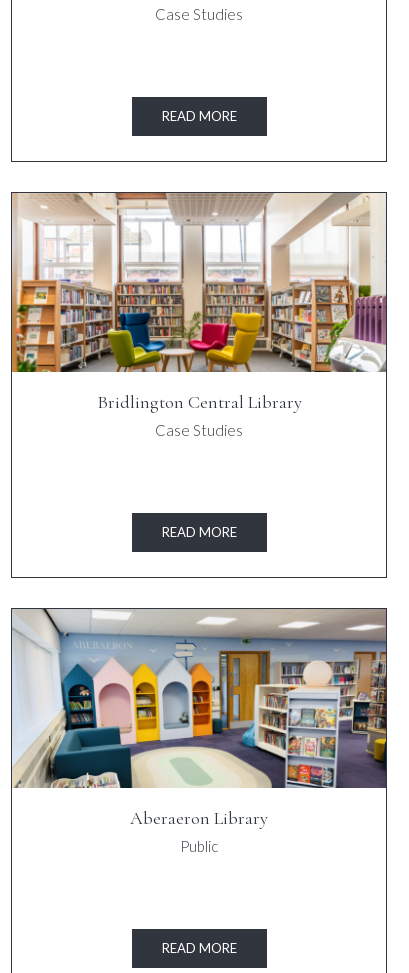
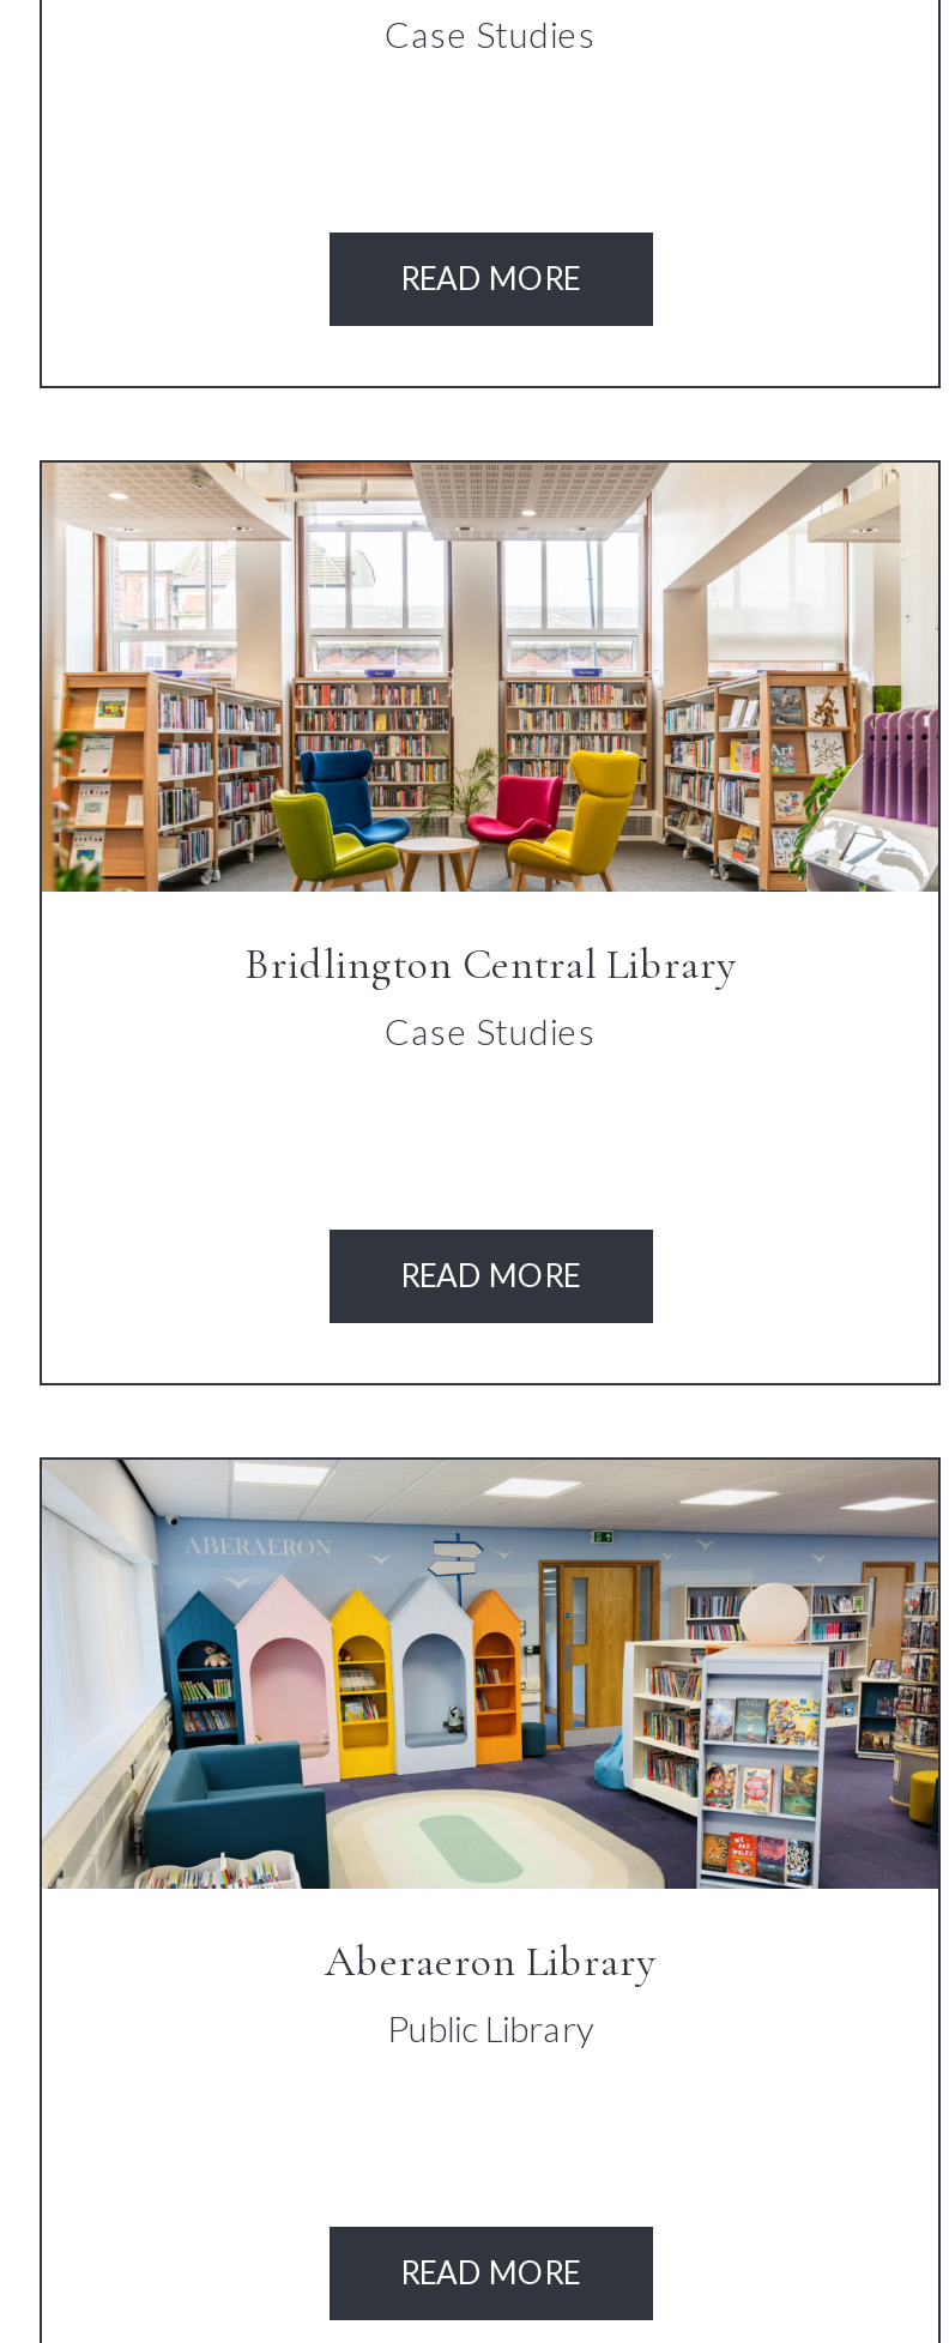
[180,837,218,855] Public -> [387,2007,593,2050] Public Library

